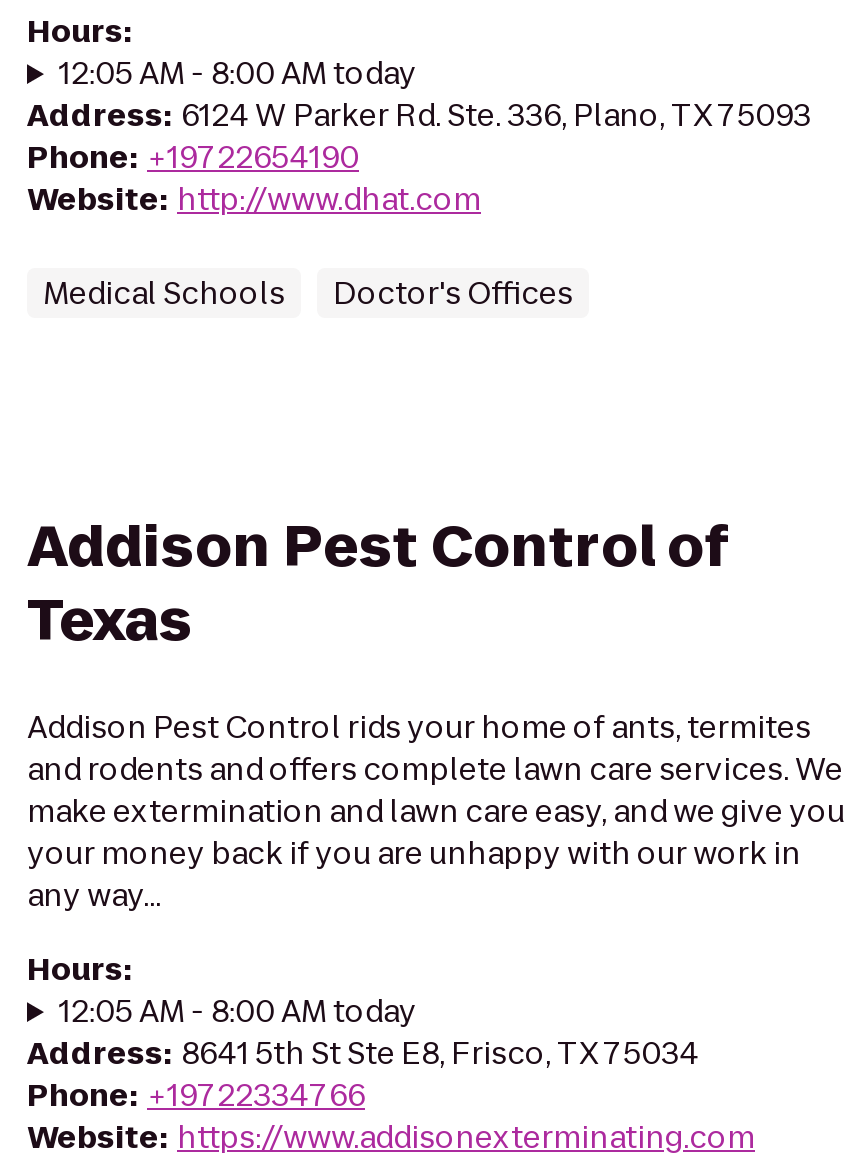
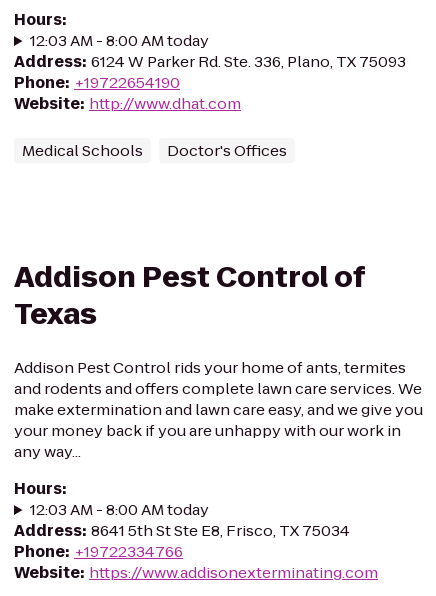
[59,52,417,94] 12:05 AM - 8:00 AM today -> [30,30,209,51] 12:03 AM - 8:00 AM today
[59,990,417,1032] 12:05 AM - 8:00 AM today -> [30,499,209,520] 12:03 AM - 8:00 AM today

